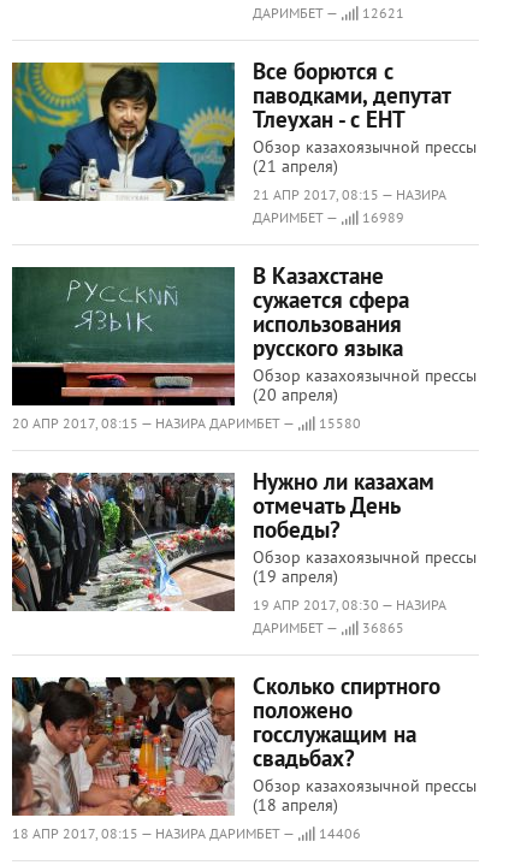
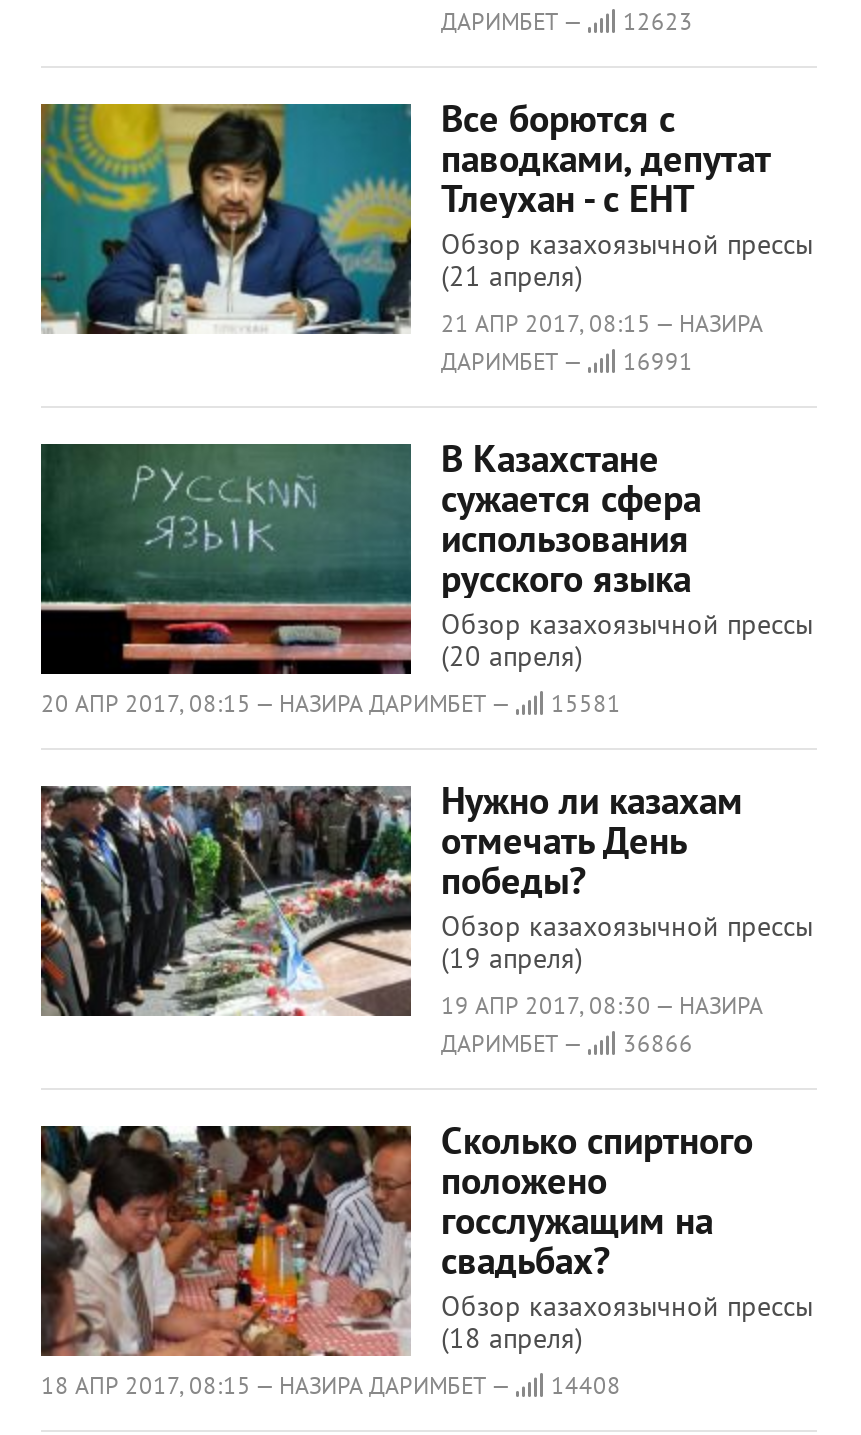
[253,4,404,22] ДАРИМБЕТ — 12621 -> [441,6,693,36] ДАРИМБЕТ — 12623
[253,208,404,226] ДАРИМБЕТ — 16989 -> [441,346,693,376] ДАРИМБЕТ — 16991
[12,414,361,432] 20 АПР 2017, 08:15 — НАЗИРА ДАРИМБЕТ — 15580 -> [41,688,621,718] 20 АПР 2017, 08:15 — НАЗИРА ДАРИМБЕТ — 15581
[253,618,404,636] ДАРИМБЕТ — 36865 -> [441,1028,693,1058] ДАРИМБЕТ — 36866
[12,824,361,842] 18 АПР 2017, 08:15 — НАЗИРА ДАРИМБЕТ — 14406 -> [41,1370,621,1400] 18 АПР 2017, 08:15 — НАЗИРА ДАРИМБЕТ — 14408

